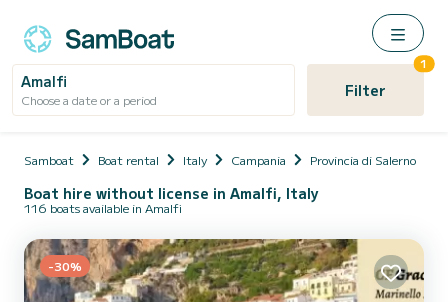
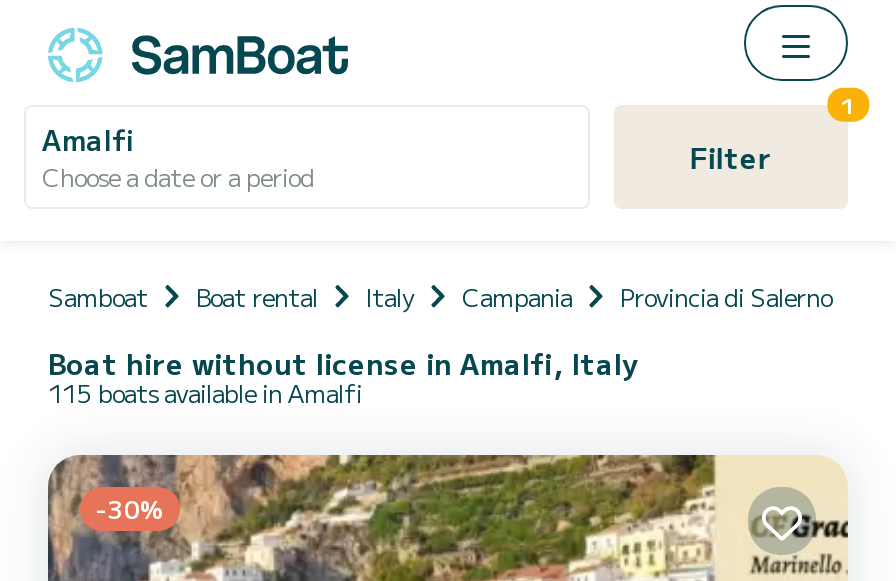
[24,199,182,216] 116 boats available in Amalfi -> [48,375,362,409] 115 boats available in Amalfi

